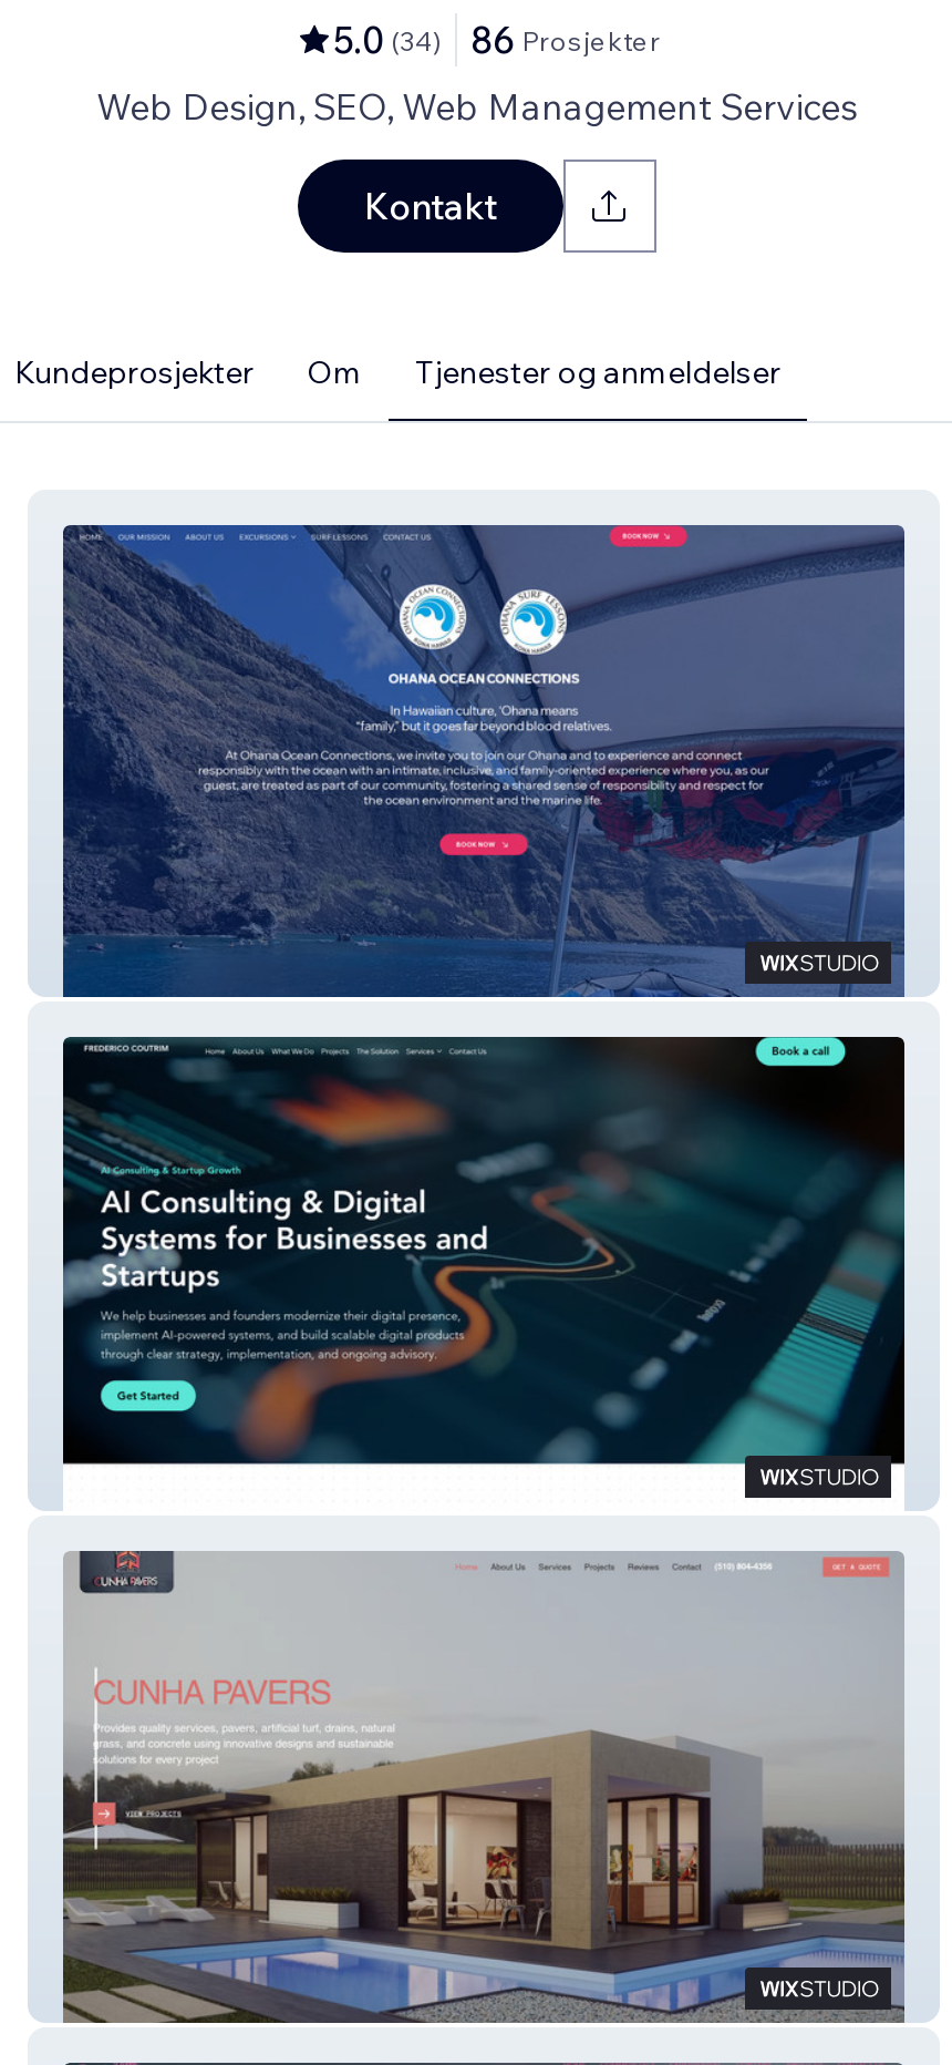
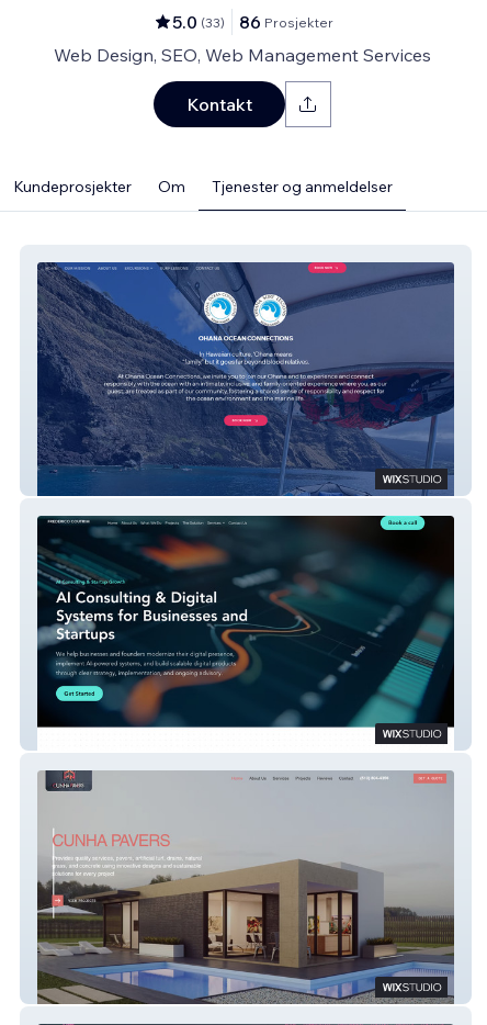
[333,18,661,62] 5.0 (34) 86 Prosjekter -> [172,11,333,33] 5.0 (33) 86 Prosjekter

